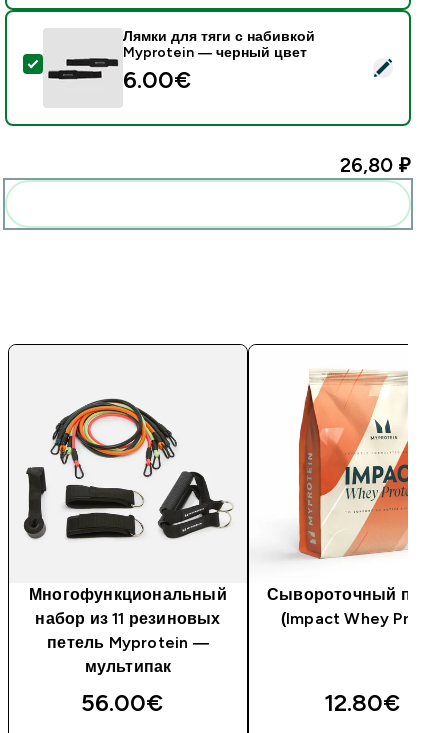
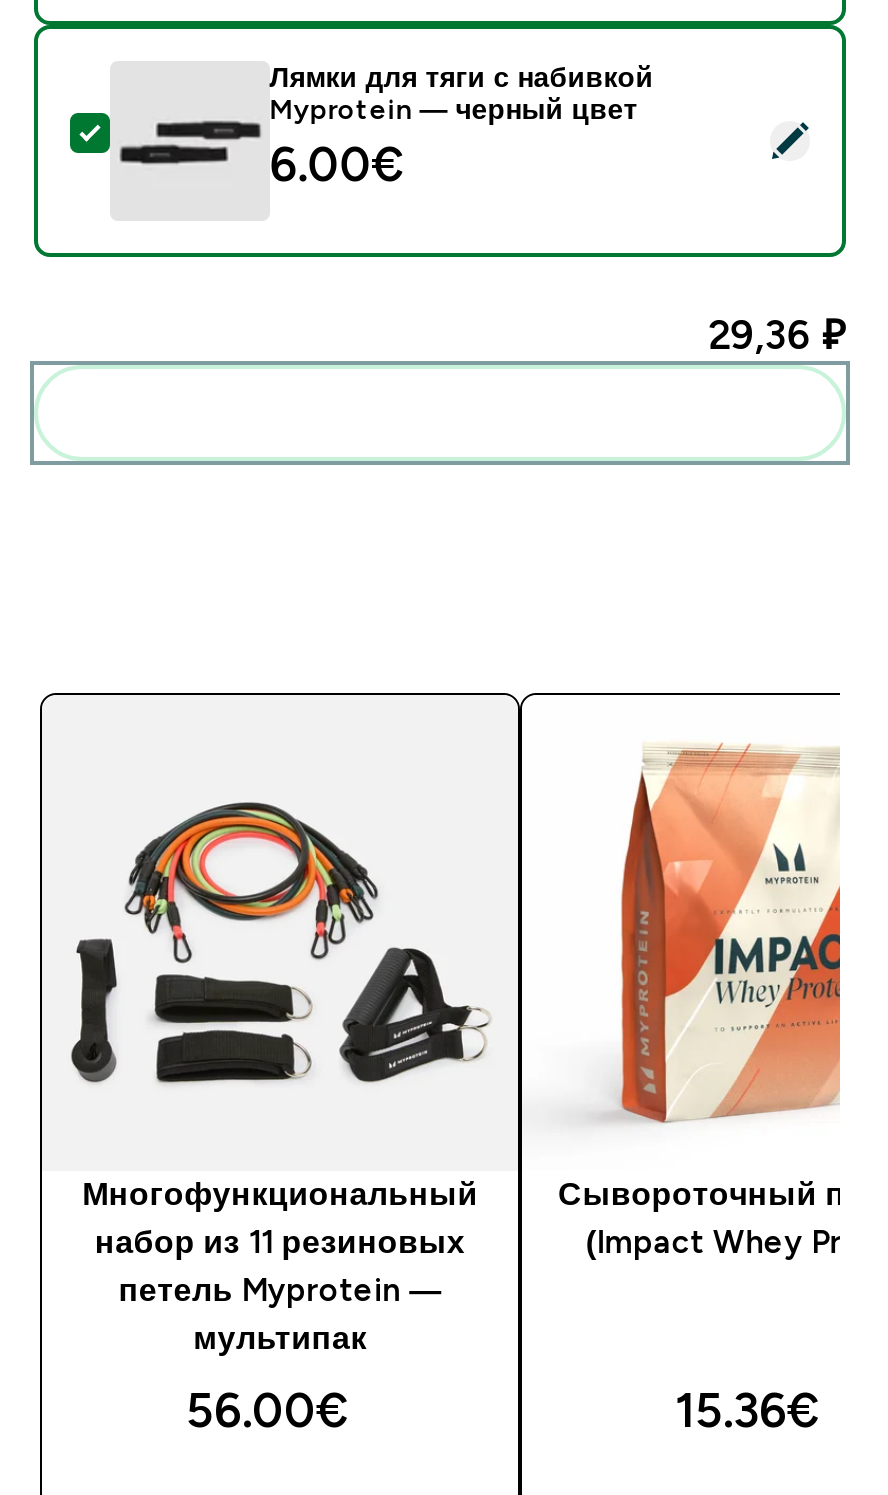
[340,154,411,176] 26,80 ₽ -> [708,312,846,356] 29,36 ₽
[324,689,400,716] 12.80€ -> [675,1382,821,1436] 15.36€

